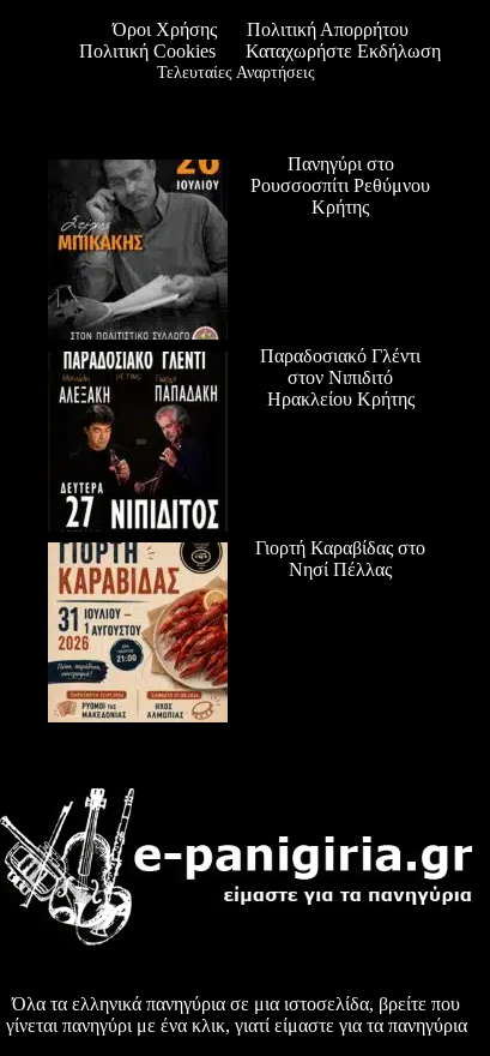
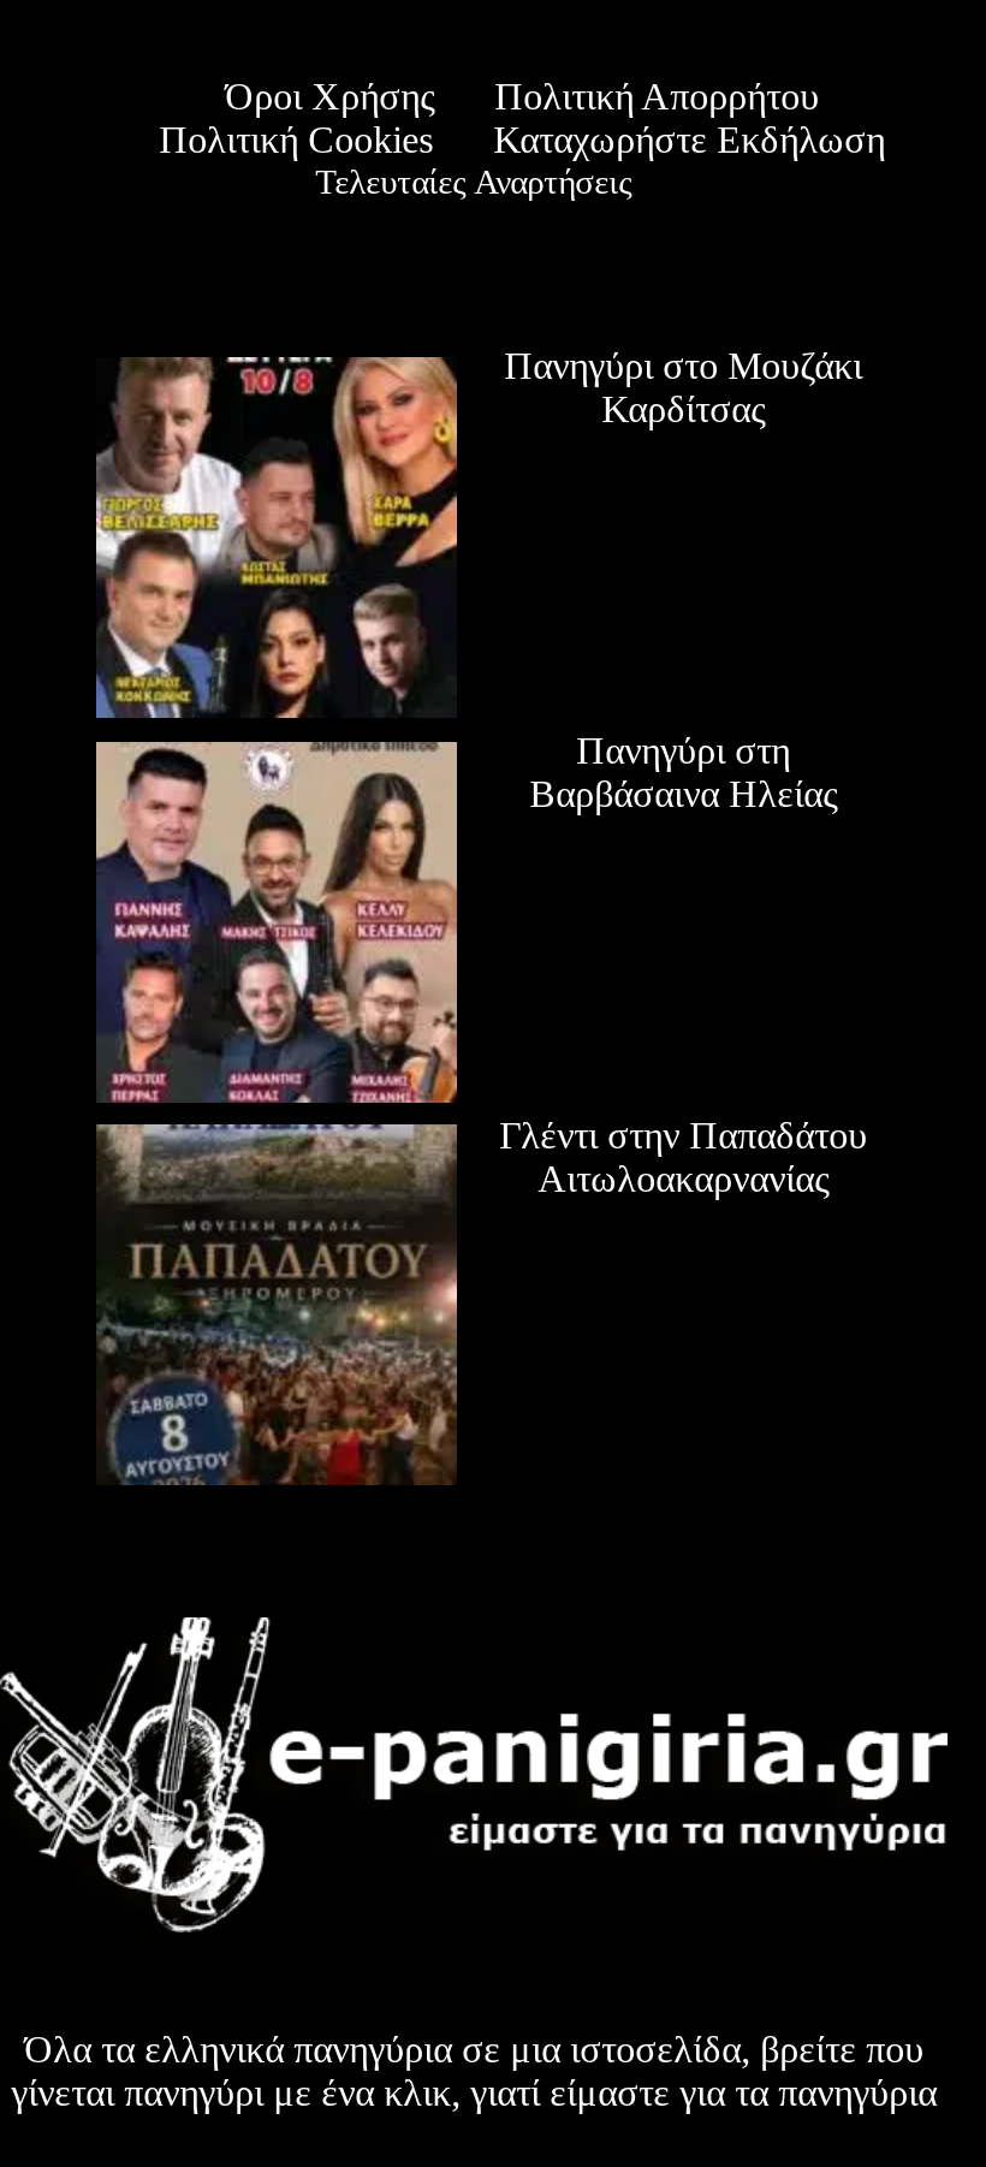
[48,154,430,341] [image] | Πανηγύρι στο | Ρουσσοσπίτι Ρεθύμνου | Κρήτης -> [94,346,862,720] [image] | Πανηγύρι στο Μουζάκι | Καρδίτσας
[48,352,425,579] [image] | Γιορτή Καραβίδας στο | Νησί Πέλλας -> [94,740,867,1198] [image] | Γλέντι στην Παπαδάτου | Αιτωλοακαρνανίας
[260,346,421,409] Παραδοσιακό Γλέντι | στον Νιπιδιτό | Ηρακλείου Κρήτης -> [529,730,837,814] Πανηγύρι στη | Βαρβάσαινα Ηλείας
[47,541,229,724] [image] -> [96,1122,459,1485] [image]

